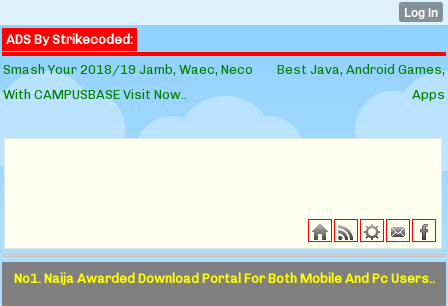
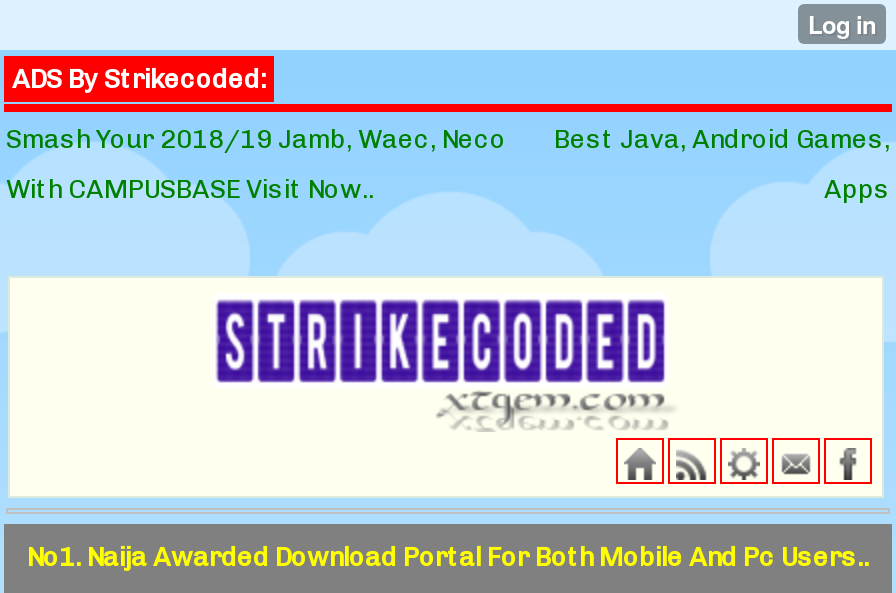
none -> [214,298,668,432] [image]

